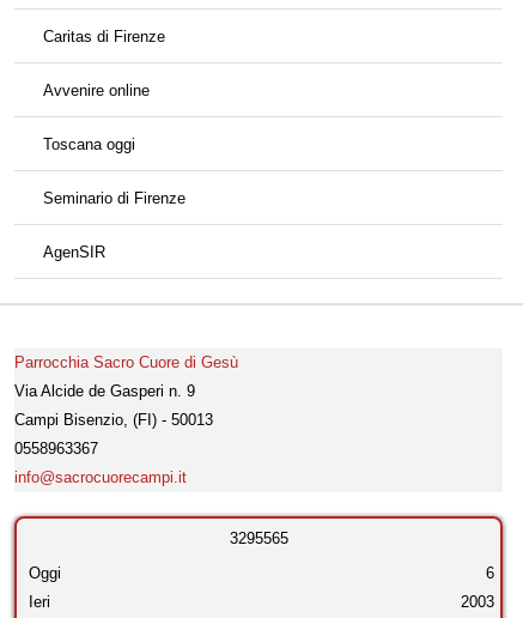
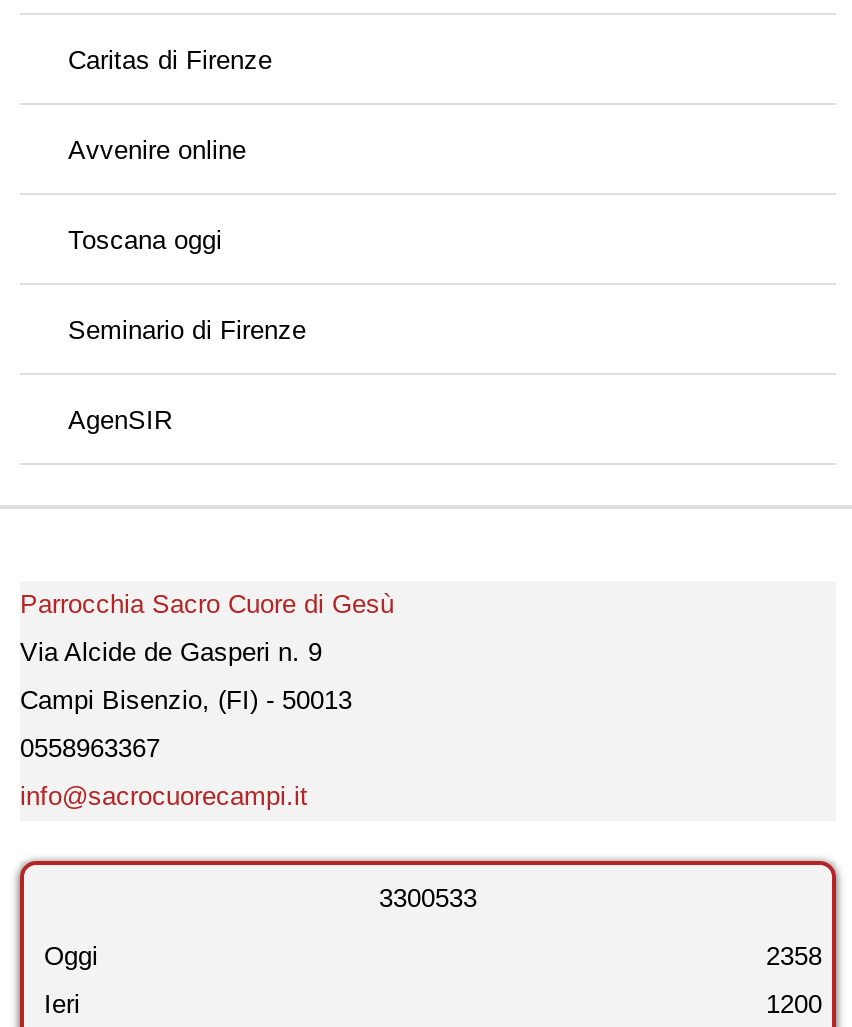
[229,529,288,547] 3295565 -> [379,882,477,912] 3300533
[486,564,494,582] 6 -> [766,940,822,970] 2358
[461,592,494,610] 2003 -> [766,988,822,1018] 1200

